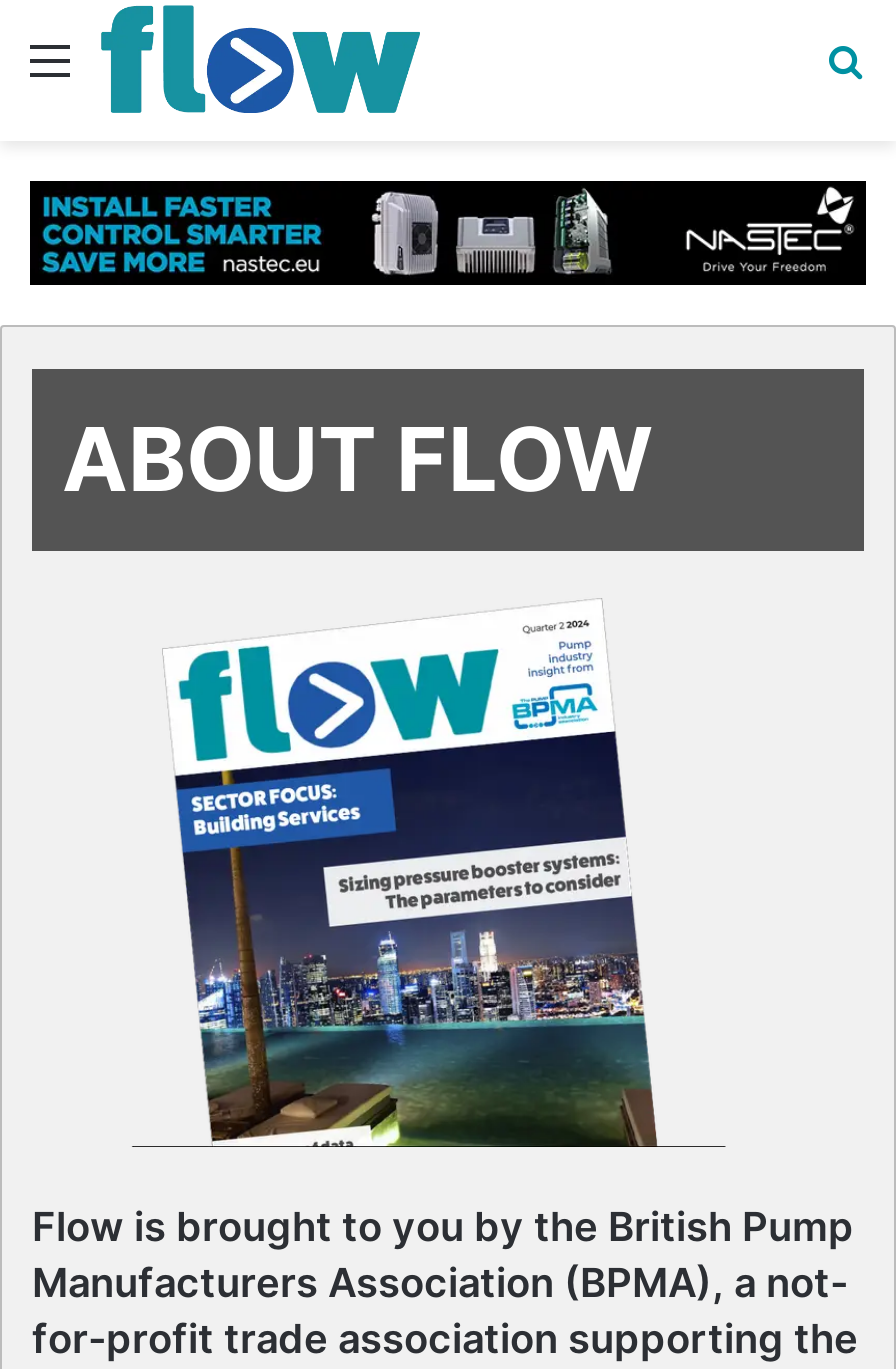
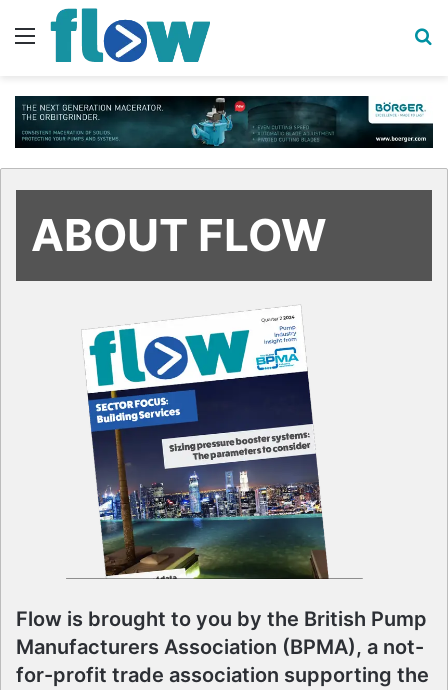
[30,179,868,285] [image] -> [15,96,433,148] [image]

